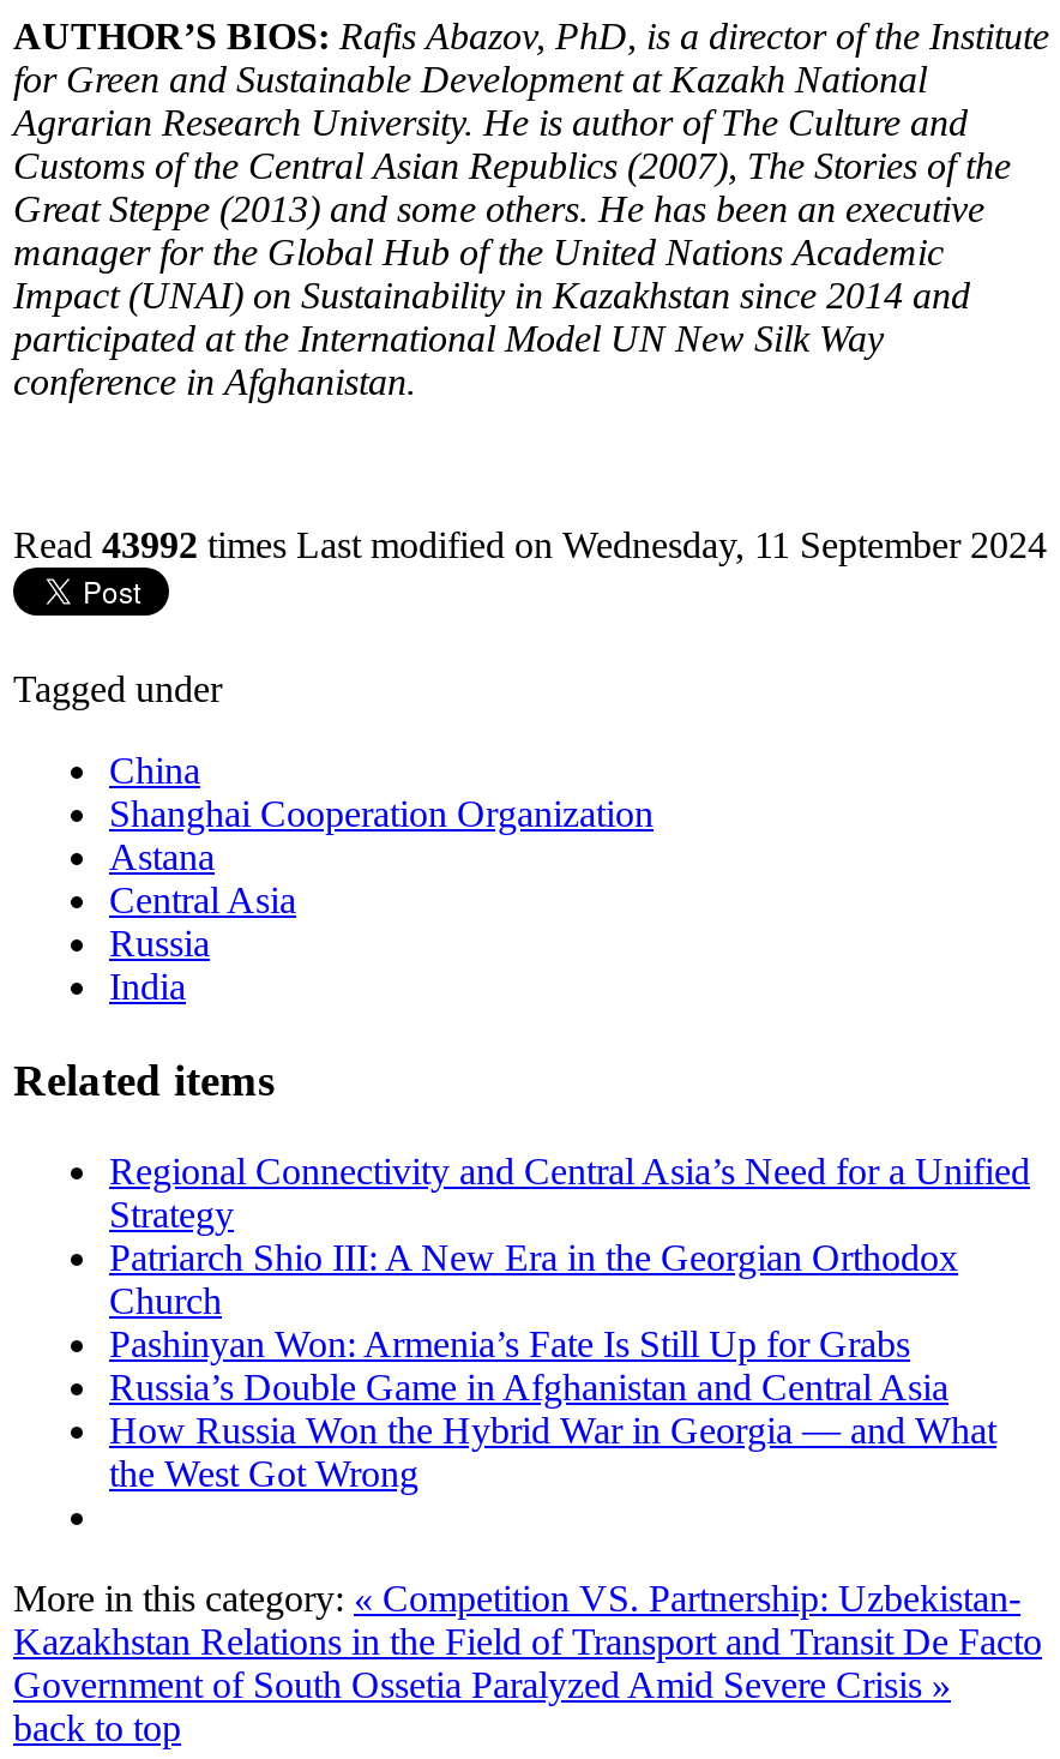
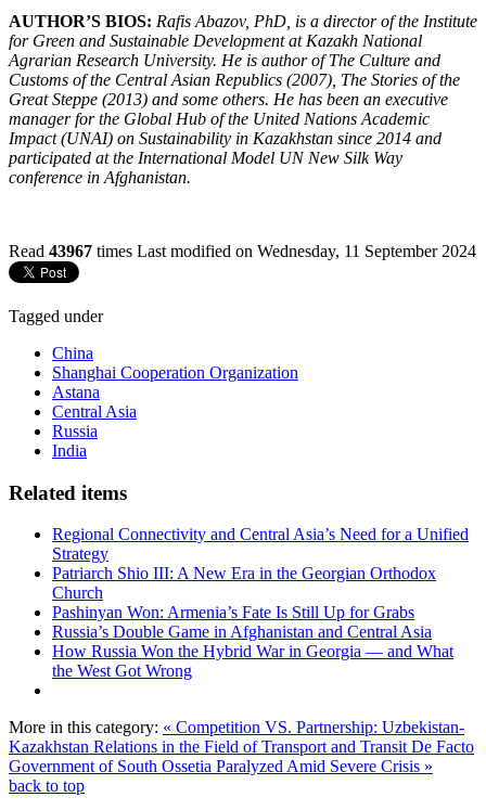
[13,524,1047,565] Read 43992 times Last modified on Wednesday, 11 September 2024 -> [9,242,476,260] Read 43967 times Last modified on Wednesday, 11 September 2024

